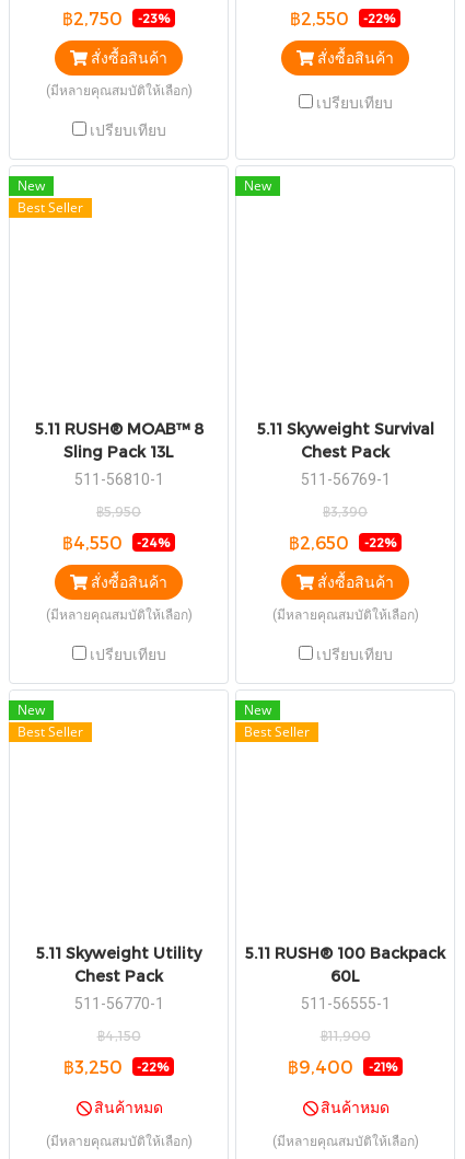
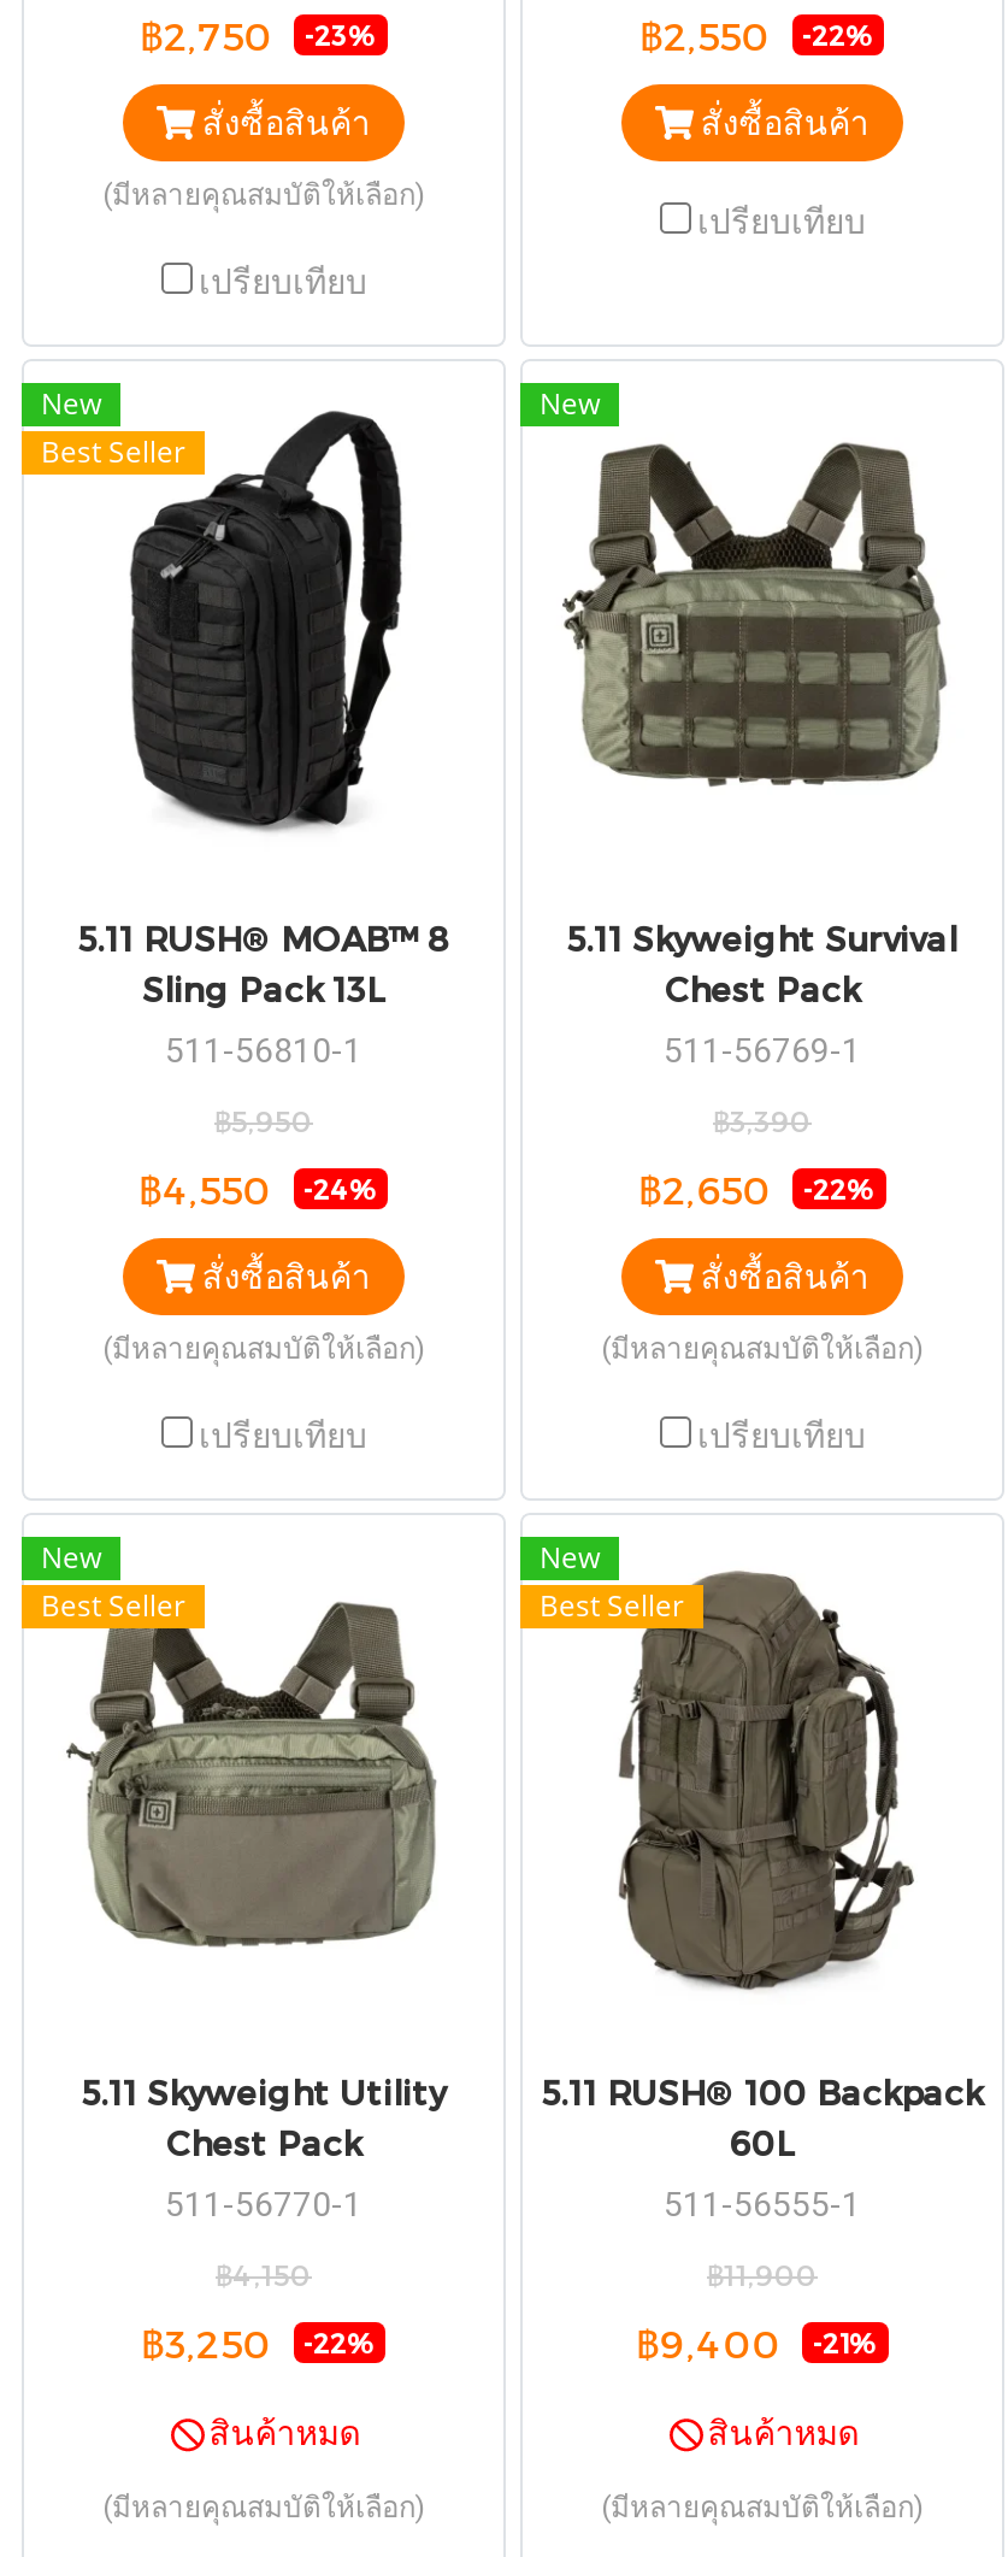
none -> [128,410,405,833] [image]
none -> [561,441,949,788] [image]
none -> [617,1568,915,1992] [image]
none -> [65,1599,438,1949] [image]

